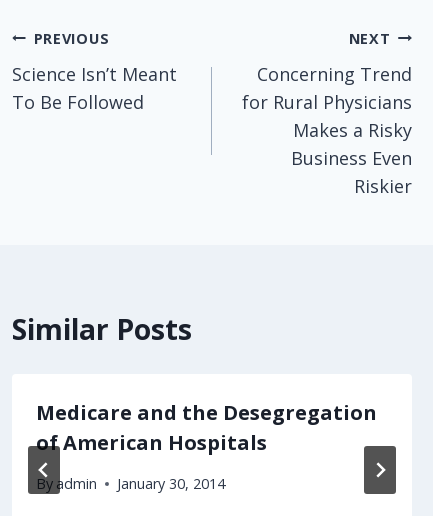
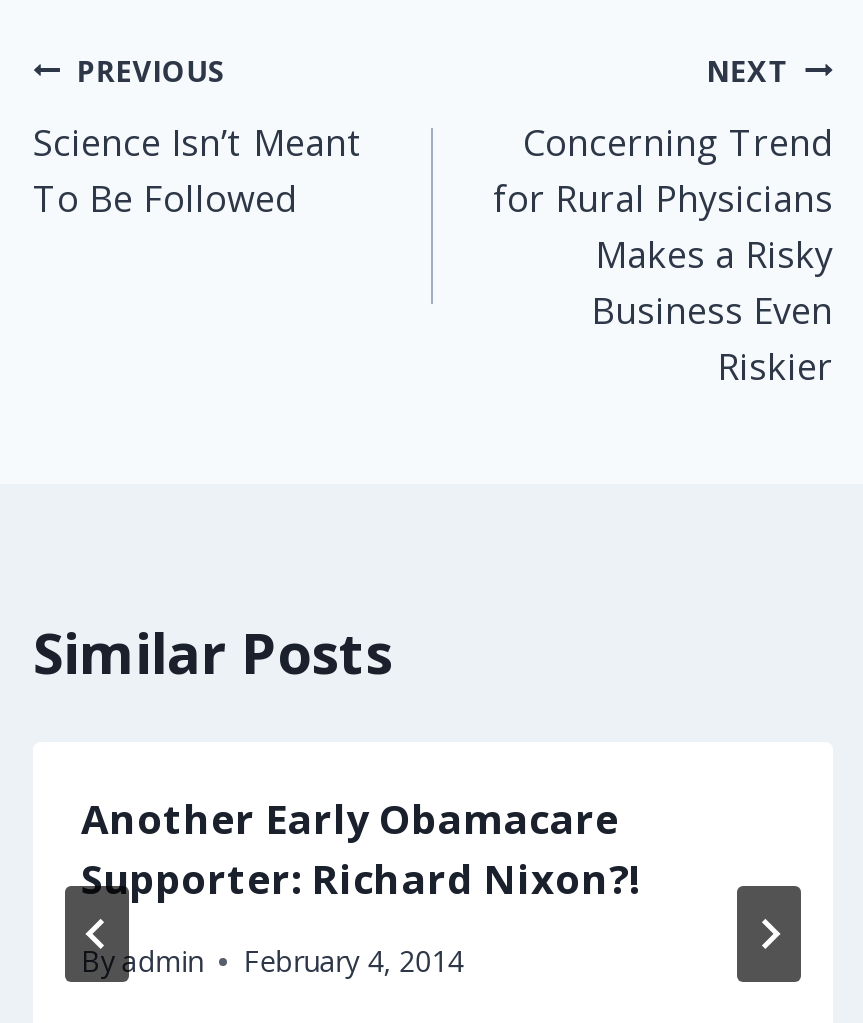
[36,399,377,456] Medicare and the Desegregation | of American Hospitals -> [81,791,639,905] Another Early Obamacare | Supporter: Richard Nixon?!
[36,474,225,493] By admin January 30, 2014 -> [81,942,463,980] By admin February 4, 2014

